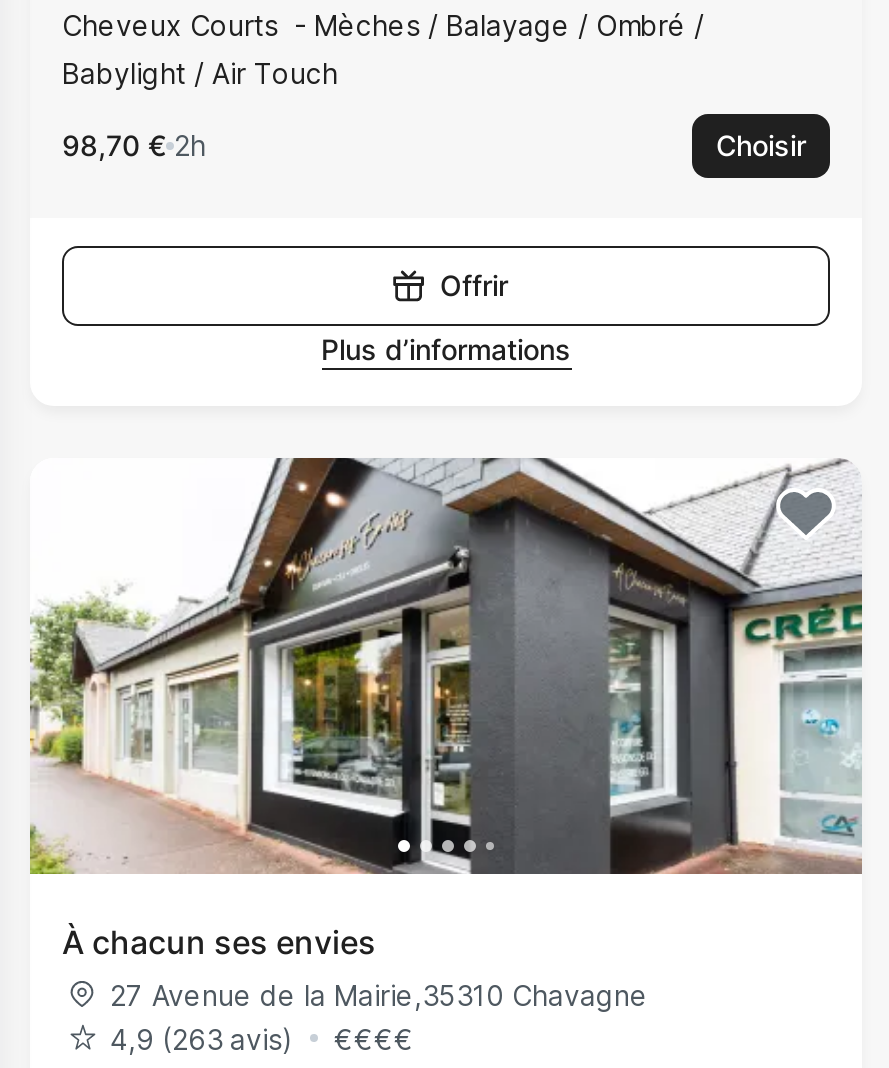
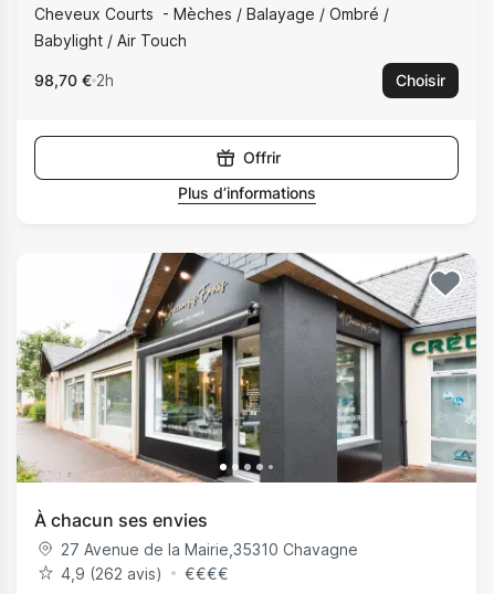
[110,1021,294,1055] 4,9 (263 avis) -> [61,564,162,582] 4,9 (262 avis)

